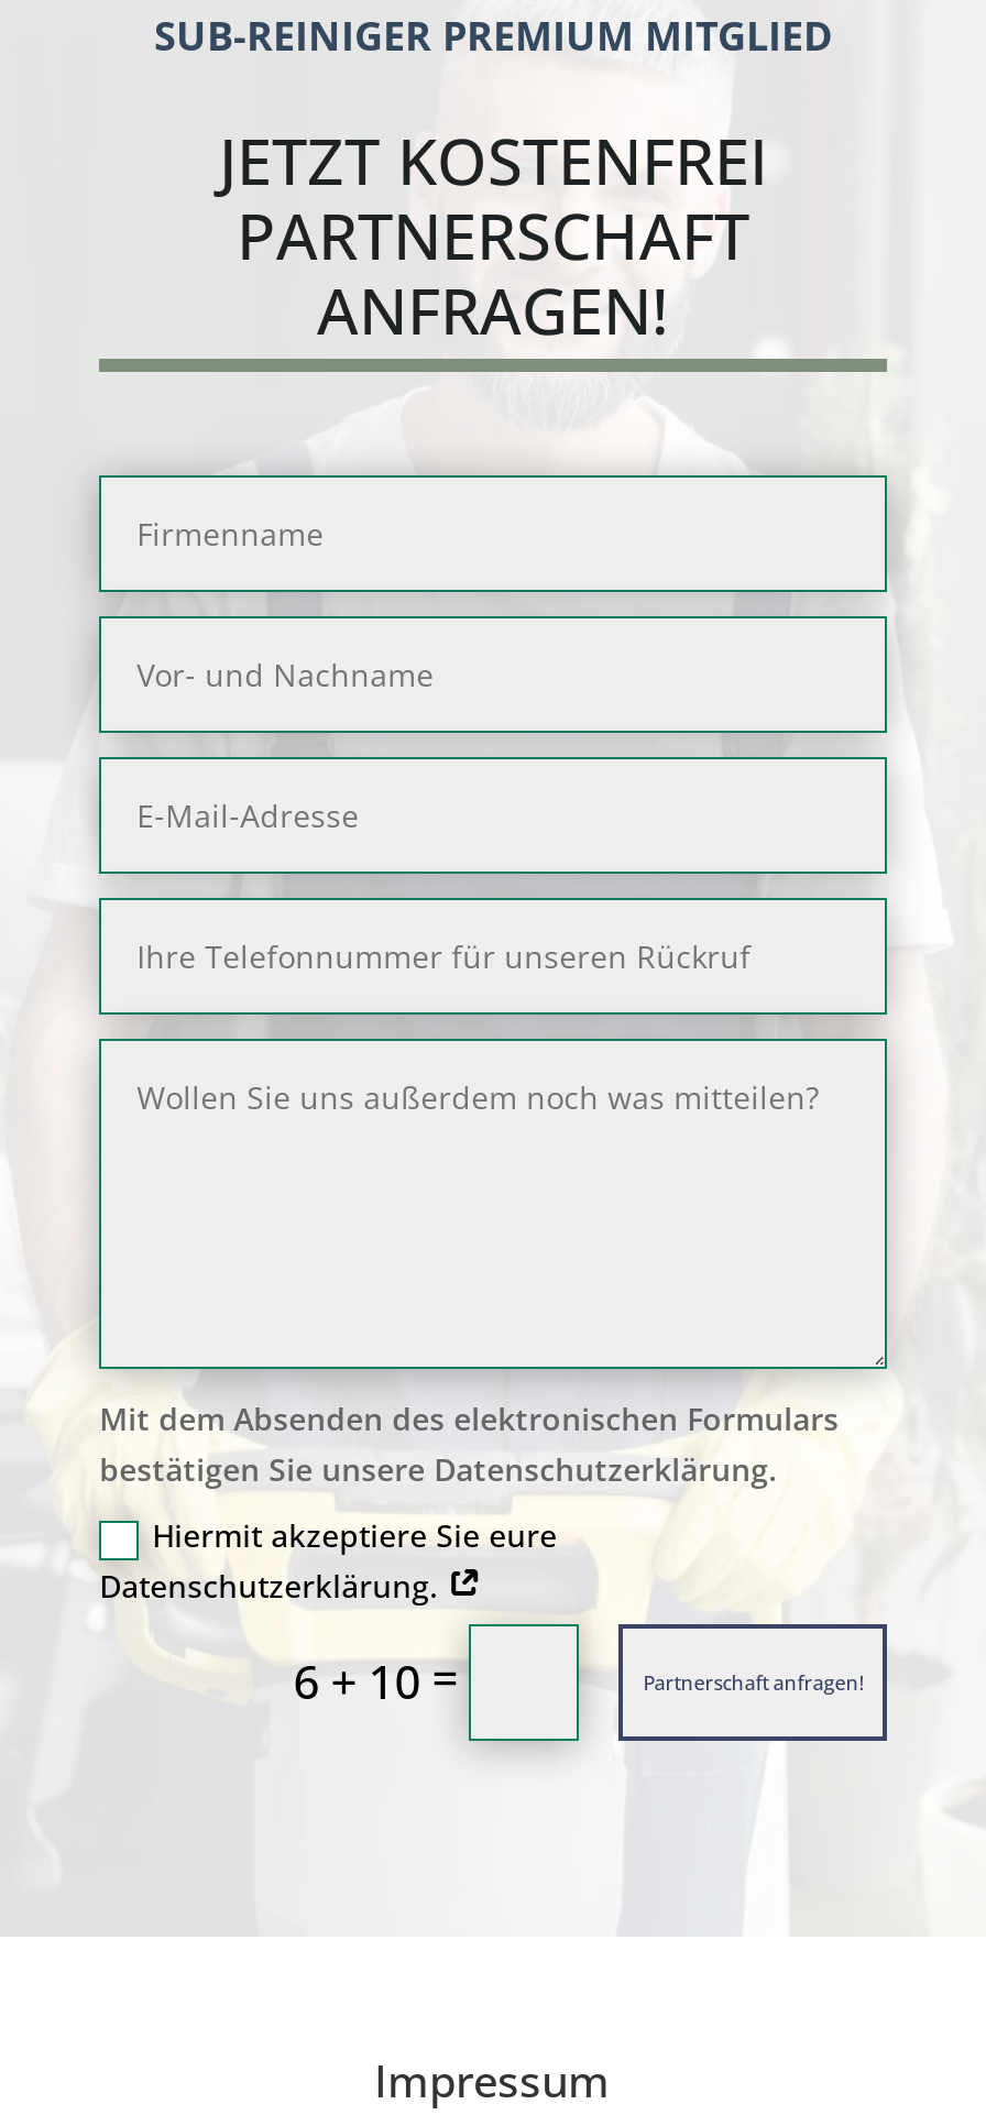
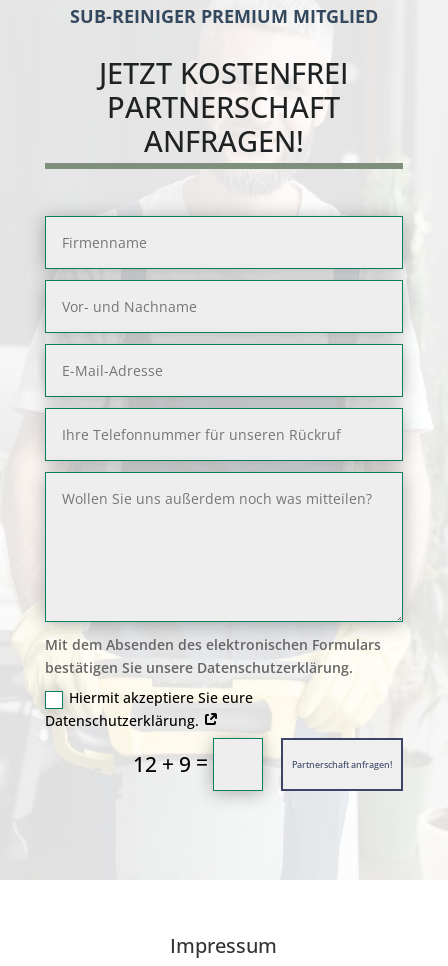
[293,1646,469,1712] 6 + 10 = -> [133,748,213,778] 12 + 9 =

